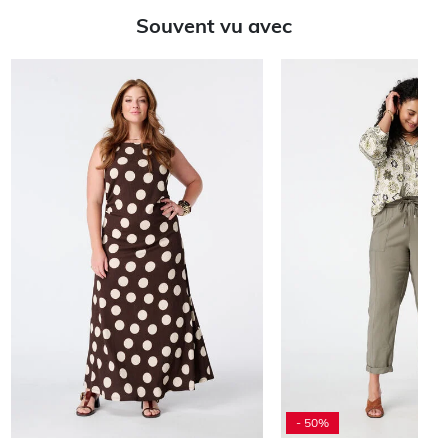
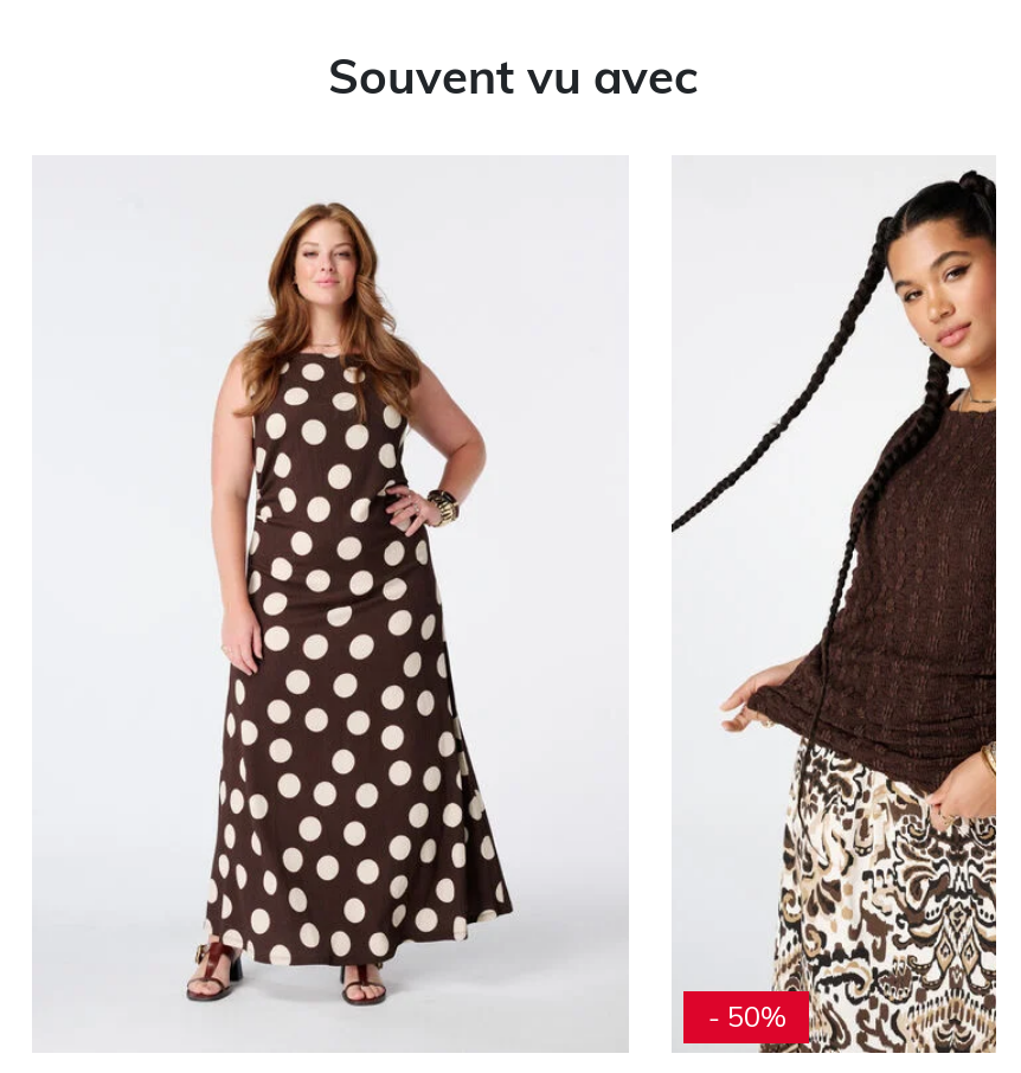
[281,66,419,438] [image] -> [669,167,998,1055] [image]

